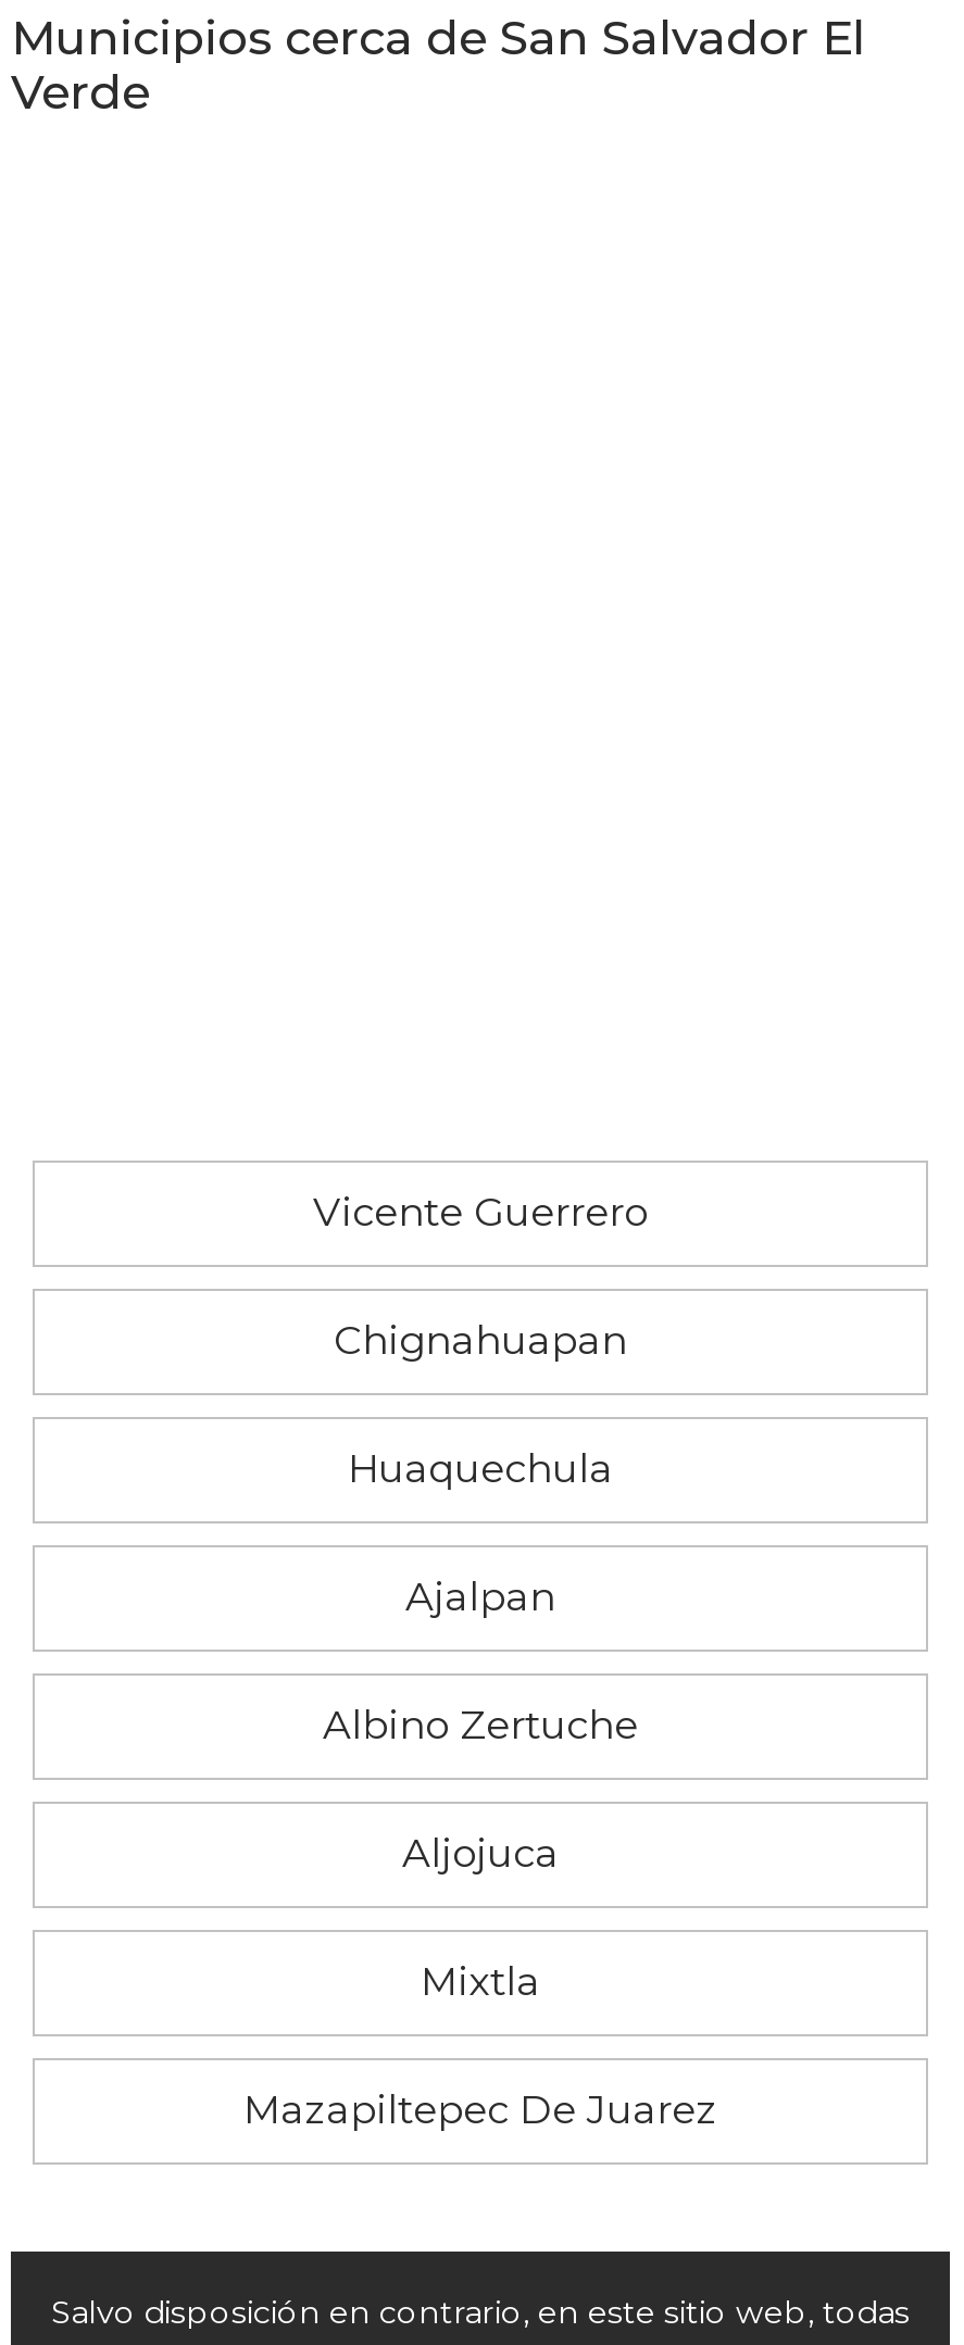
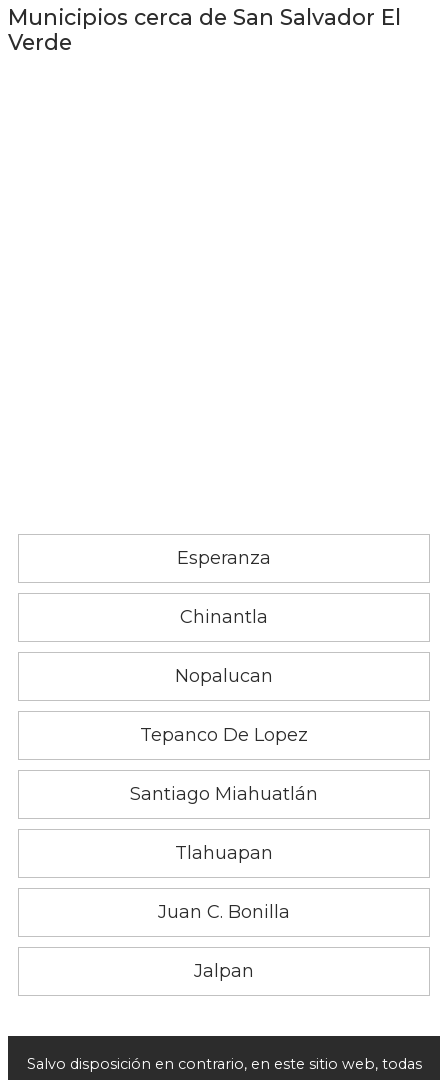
[313,1190,648,1237] Vicente Guerrero -> [177,547,271,569] Esperanza
[334,1318,627,1366] Chignahuapan -> [180,606,268,628] Chinantla
[348,1446,613,1494] Huaquechula -> [175,665,273,687] Nopalucan
[405,1574,555,1622] Ajalpan -> [140,724,308,746] Tepanco De Lopez
[323,1703,638,1750] Albino Zertuche -> [130,783,318,805] Santiago Miahuatlán
[402,1831,559,1879] Aljojuca -> [175,842,273,864] Tlahuapan
[421,1959,540,2007] Mixtla -> [158,901,290,923] Juan C. Bonilla
[243,2087,717,2135] Mazapiltepec De Juarez -> [194,960,254,982] Jalpan

